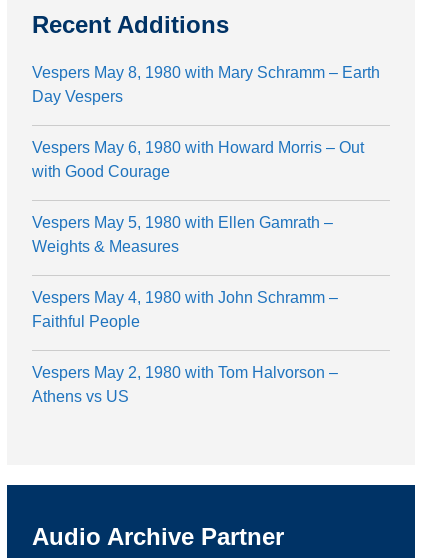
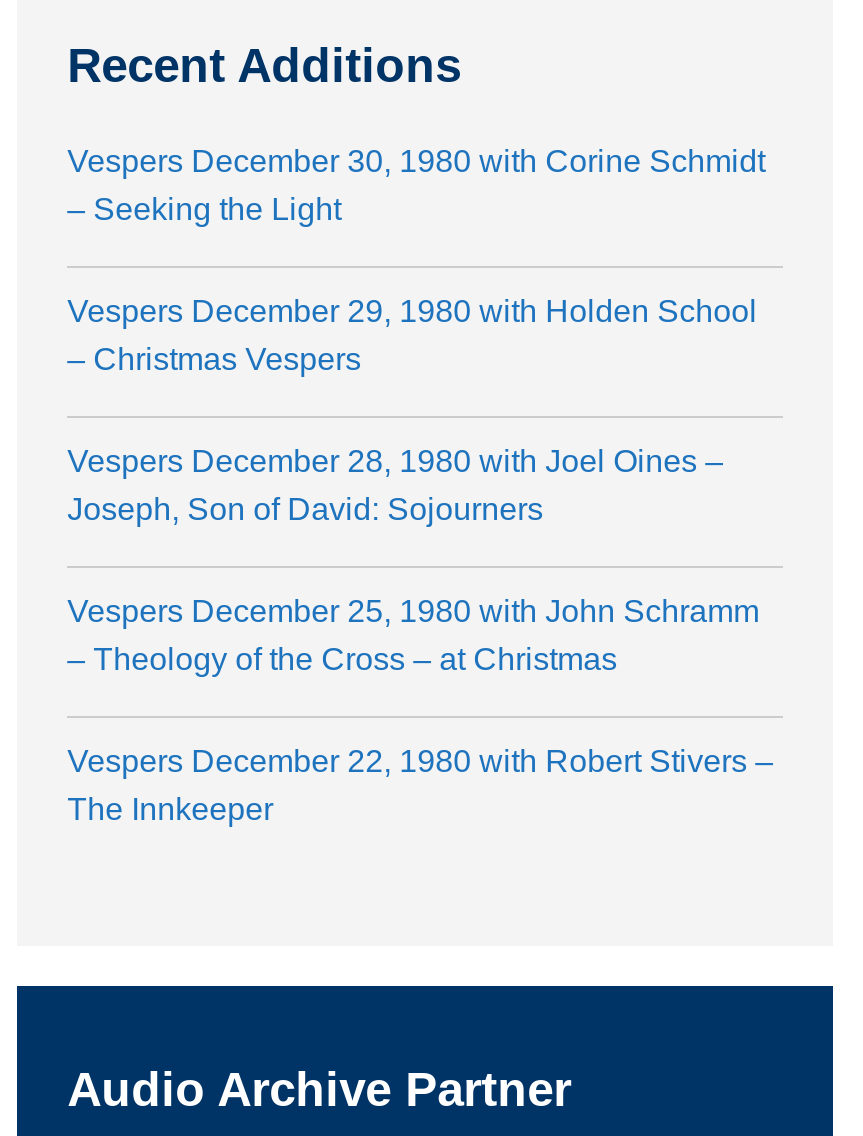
[32,64,380,105] Vespers May 8, 1980 with Mary Schramm – Earth | Day Vespers -> [67,144,765,226] Vespers December 30, 1980 with Corine Schmidt | – Seeking the Light
[32,139,364,180] Vespers May 6, 1980 with Howard Morris – Out | with Good Courage -> [67,294,757,376] Vespers December 29, 1980 with Holden School | – Christmas Vespers
[32,214,333,255] Vespers May 5, 1980 with Ellen Gamrath – | Weights & Measures -> [67,444,723,526] Vespers December 28, 1980 with Joel Oines – | Joseph, Son of David: Sojourners
[32,289,338,330] Vespers May 4, 1980 with John Schramm – | Faithful People -> [67,594,759,676] Vespers December 25, 1980 with John Schramm | – Theology of the Cross – at Christmas
[32,364,338,405] Vespers May 2, 1980 with Tom Halvorson – | Athens vs US -> [67,744,773,826] Vespers December 22, 1980 with Robert Stivers – | The Innkeeper

